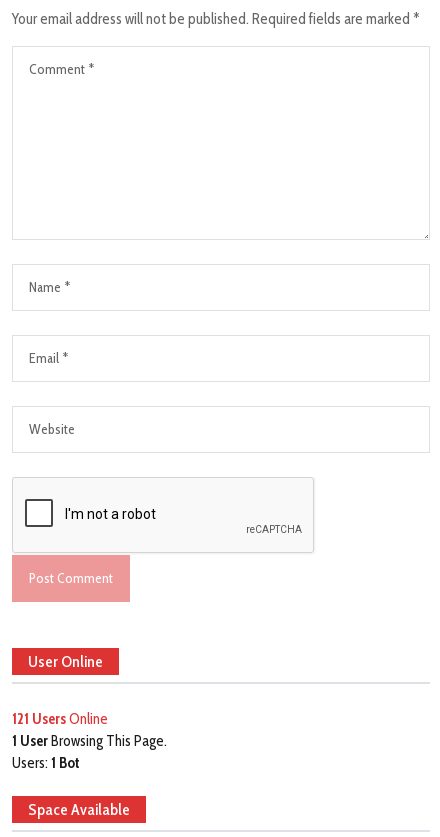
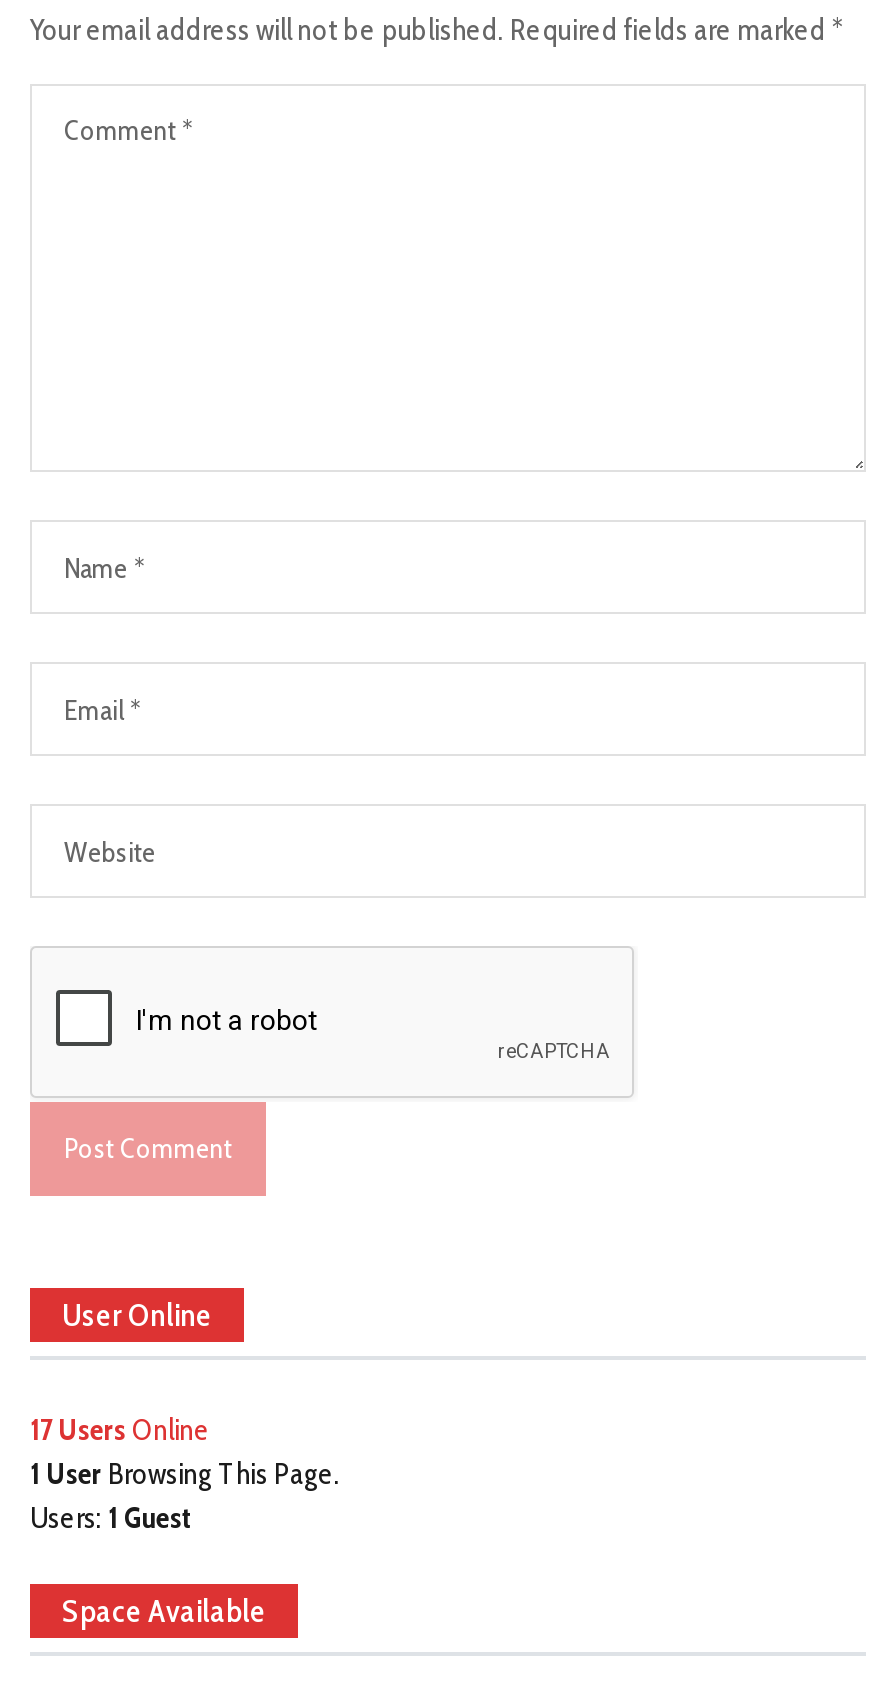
[12,710,108,728] 121 Users Online -> [30,1413,210,1449] 17 Users Online
[12,754,80,772] Users: 1 Bot -> [30,1501,192,1537] Users: 1 Guest

